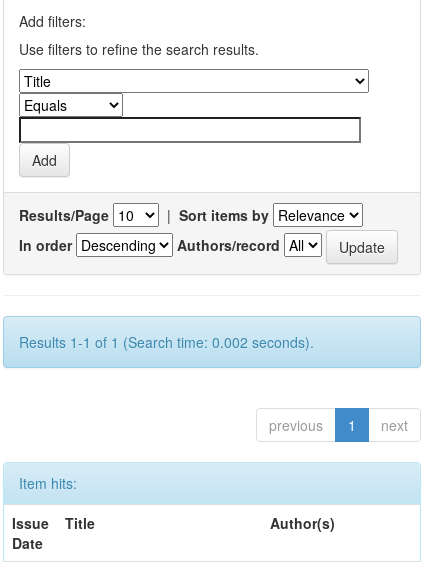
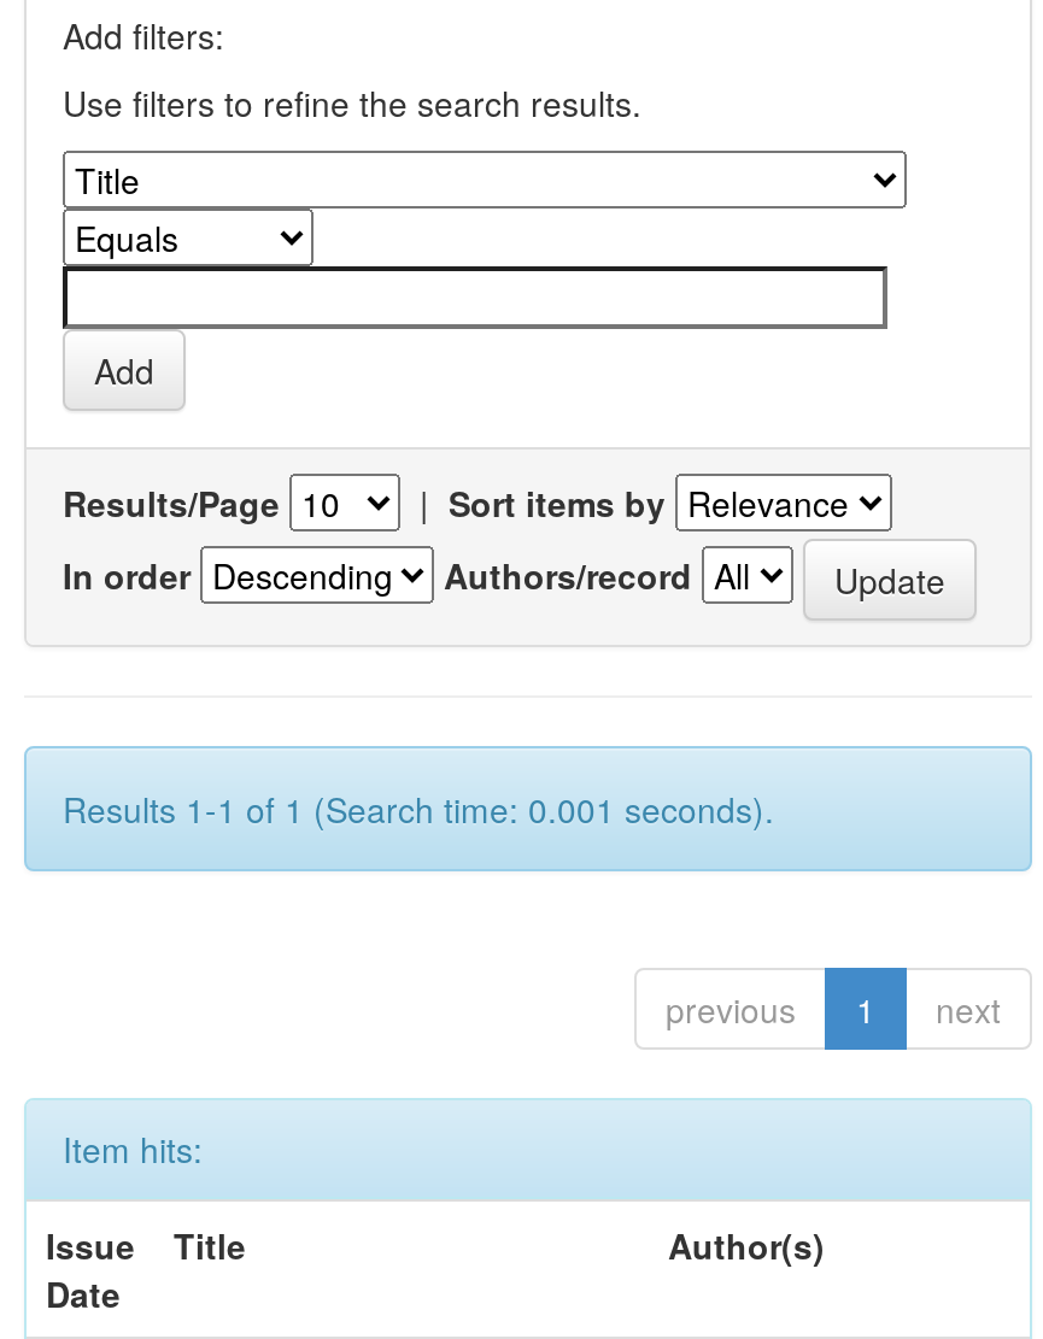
[19,332,314,352] Results 1-1 of 1 (Search time: 0.002 seconds). -> [63,785,774,833] Results 1-1 of 1 (Search time: 0.001 seconds).

